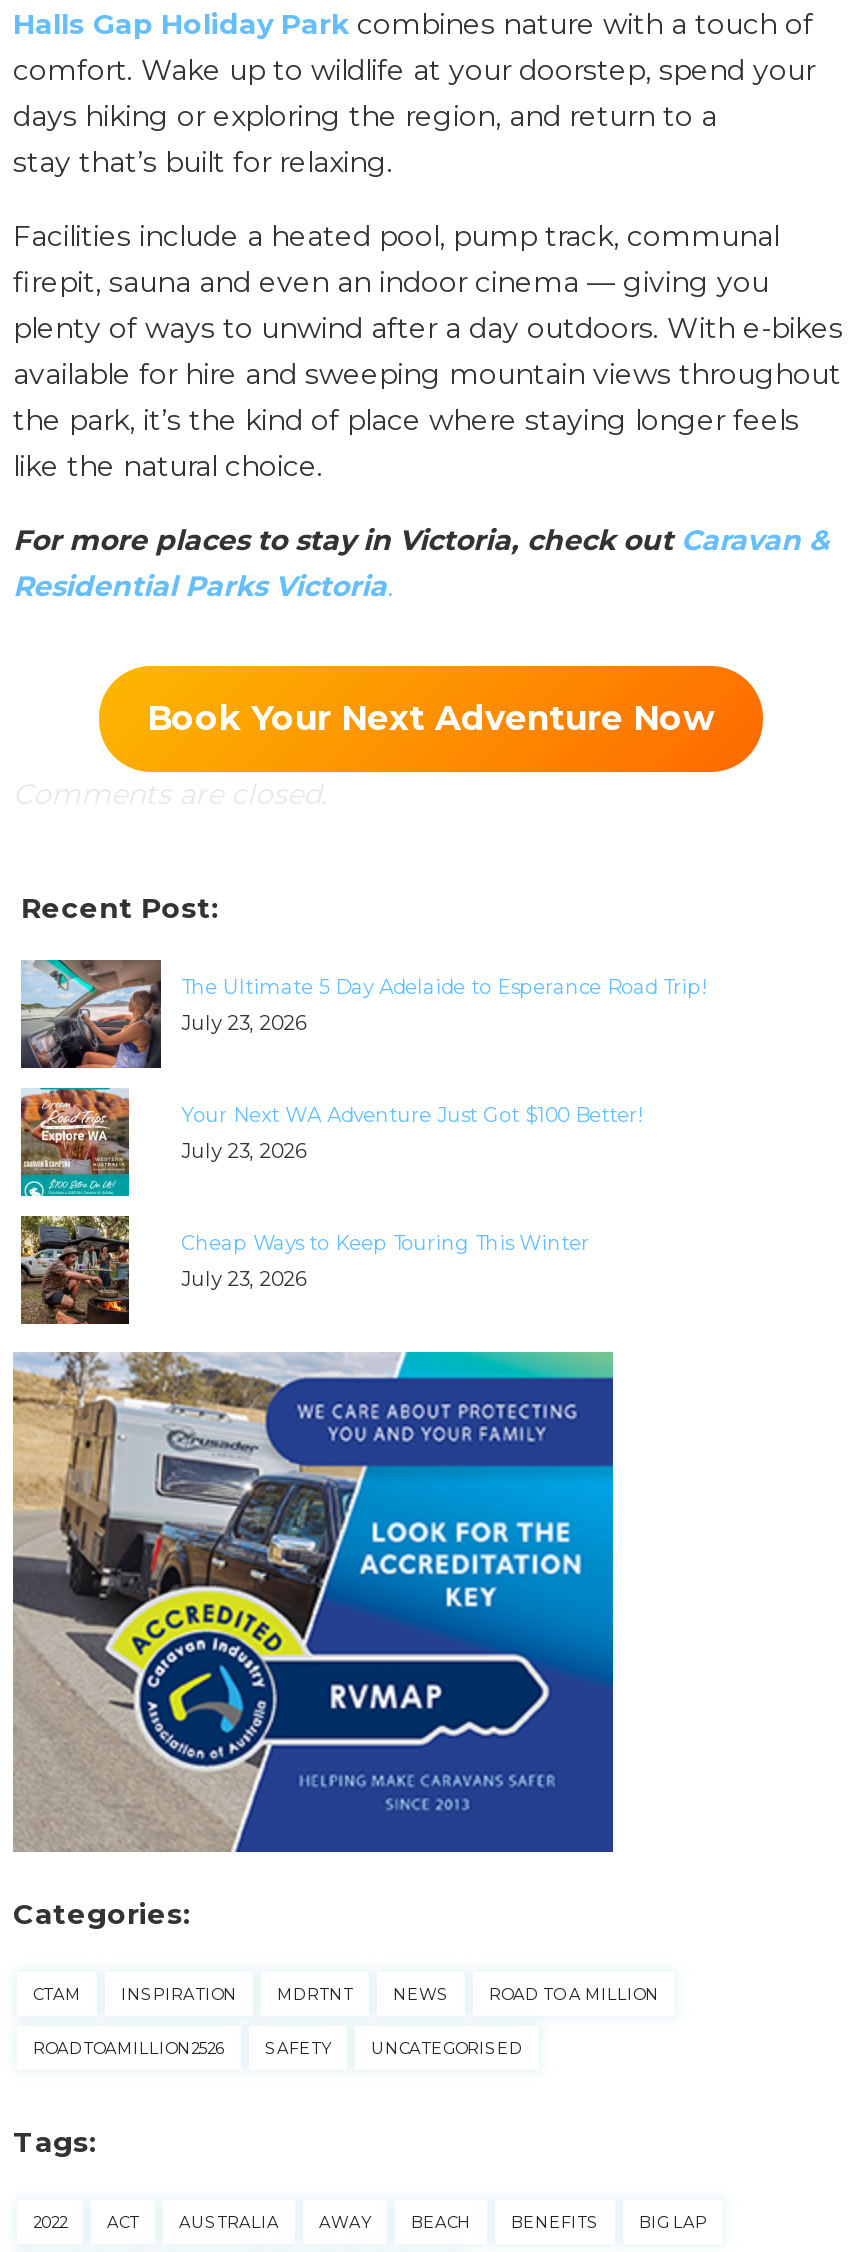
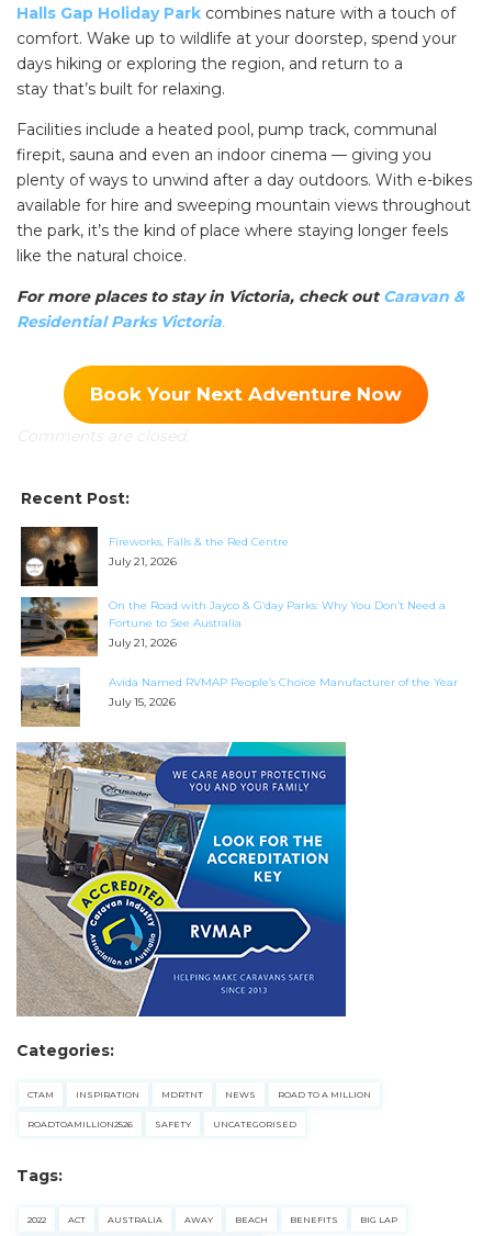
[21,958,707,1070] [image] | The Ultimate 5 Day Adelaide to Esperance Road Trip! | July 23, 2026 -> [20,526,289,587] [image] | Fireworks, Falls & the Red Centre | July 21, 2026
[19,1086,643,1198] [image] | Your Next WA Adventure Just Got $100 Better! | July 23, 2026 -> [20,596,446,658] [image] | On the Road with Jayco & G’day Parks: Why You Don’t Need a | Fortune to See Australia | July 21, 2026
[19,1214,589,1326] [image] | Cheap Ways to Keep Touring This Winter | July 23, 2026 -> [21,667,458,728] [image] | Avida Named RVMAP People’s Choice Manufacturer of the Year | July 15, 2026

